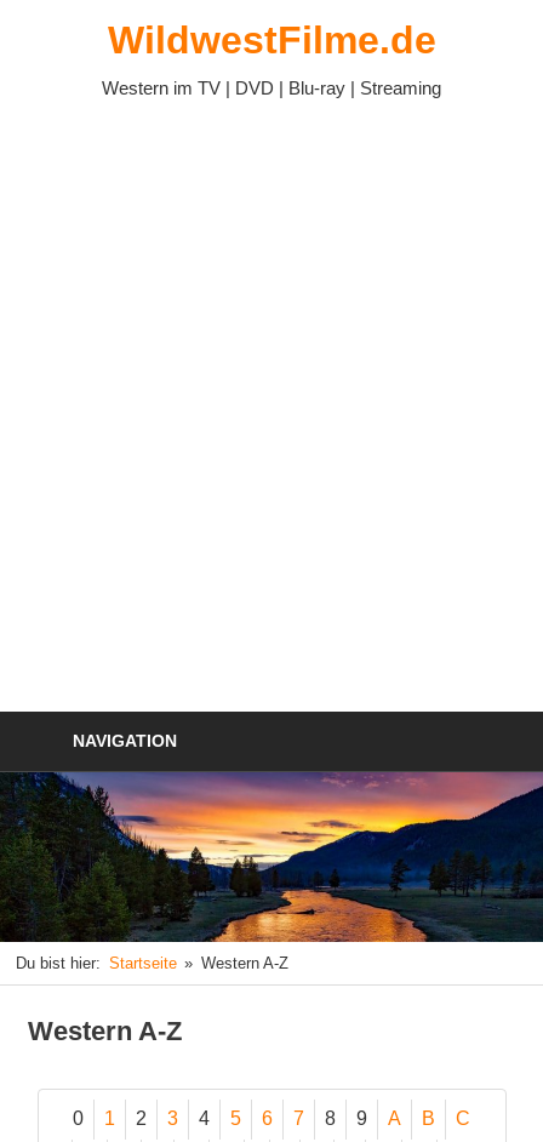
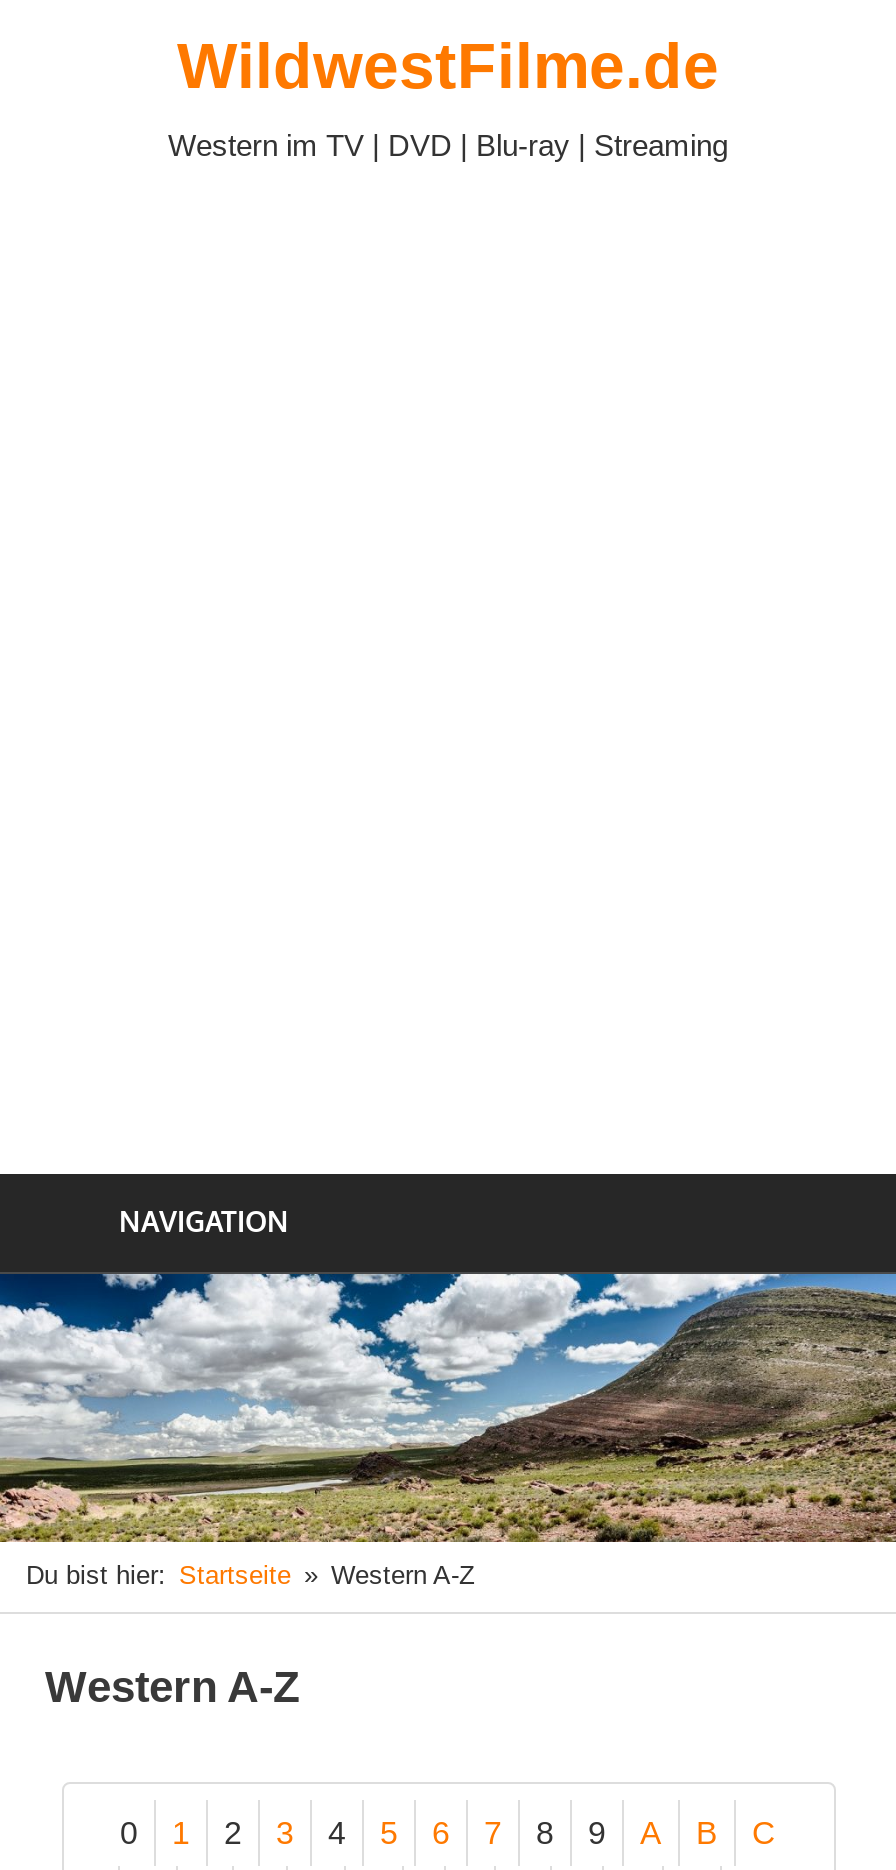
[4,771,539,943] [image] -> [6,1272,890,1544] [image]

